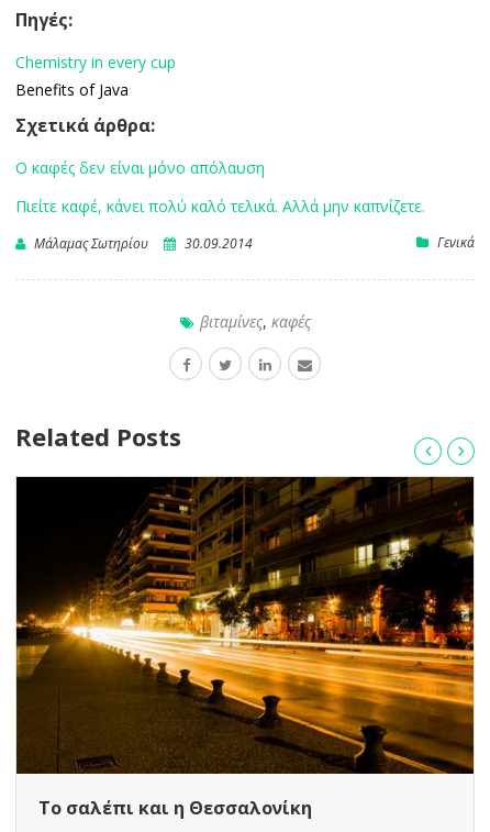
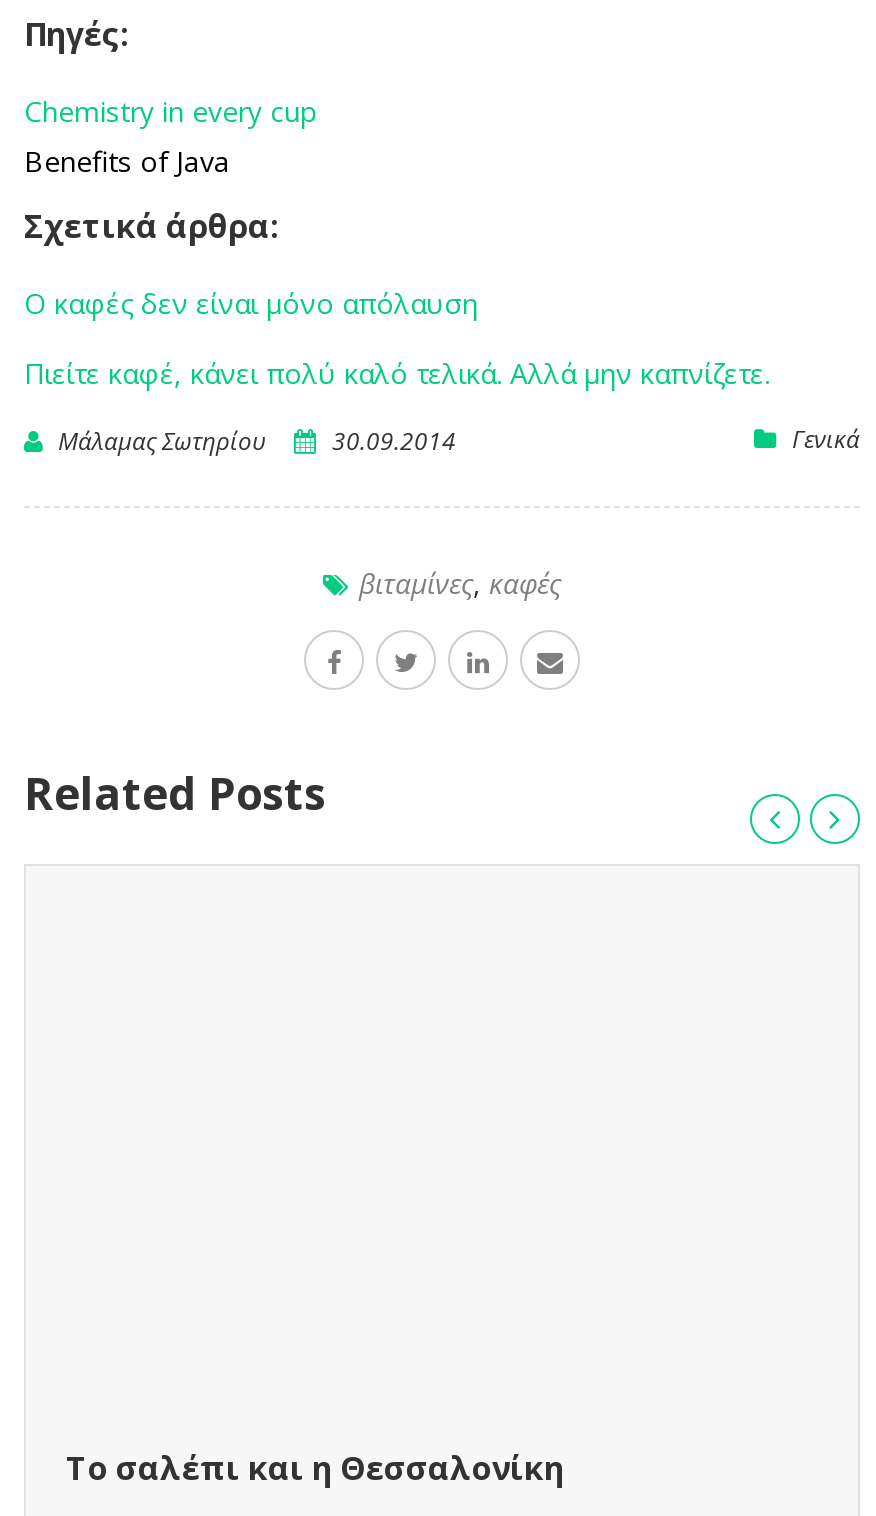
[15,476,475,775] [image] -> none

